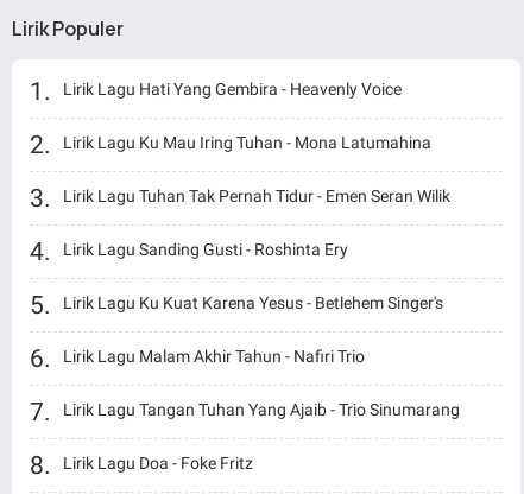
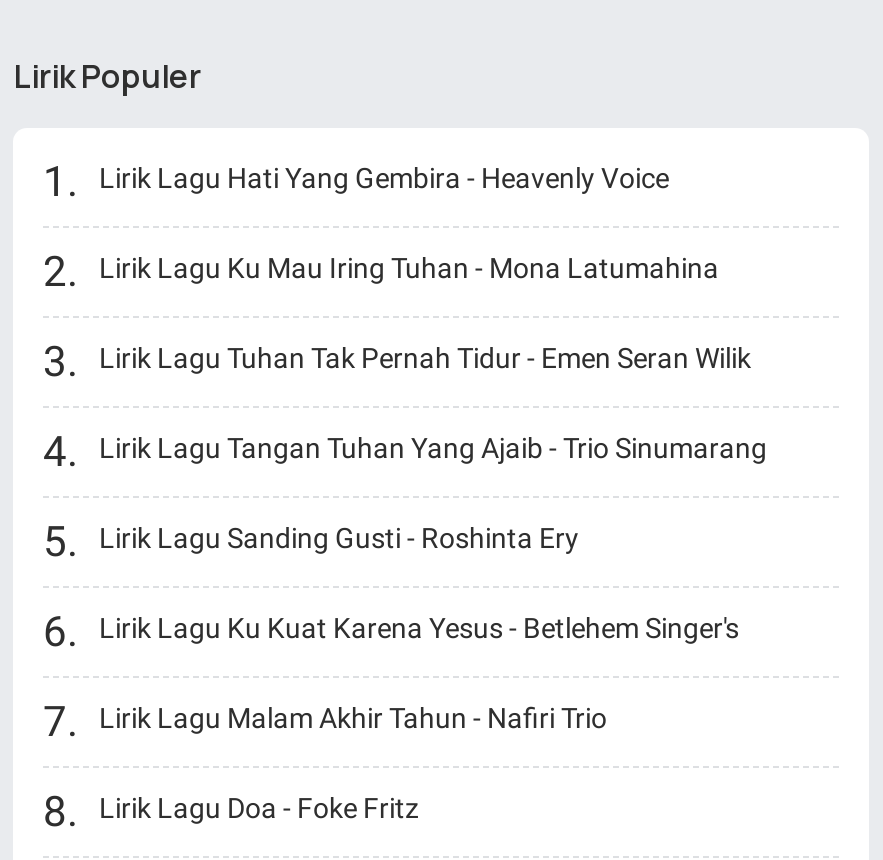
moved [63,240,443,366] -> [99,522,739,734]: Lirik Lagu Sanding Gusti - Roshinta Ery | Lirik Lagu Ku Kuat Karena Yesus - Betlehem Singer's | Lirik Lagu Malam Akhir Tahun - Nafiri Trio
moved [63,400,460,419] -> [99,432,767,464]: Lirik Lagu Tangan Tuhan Yang Ajaib - Trio Sinumarang

